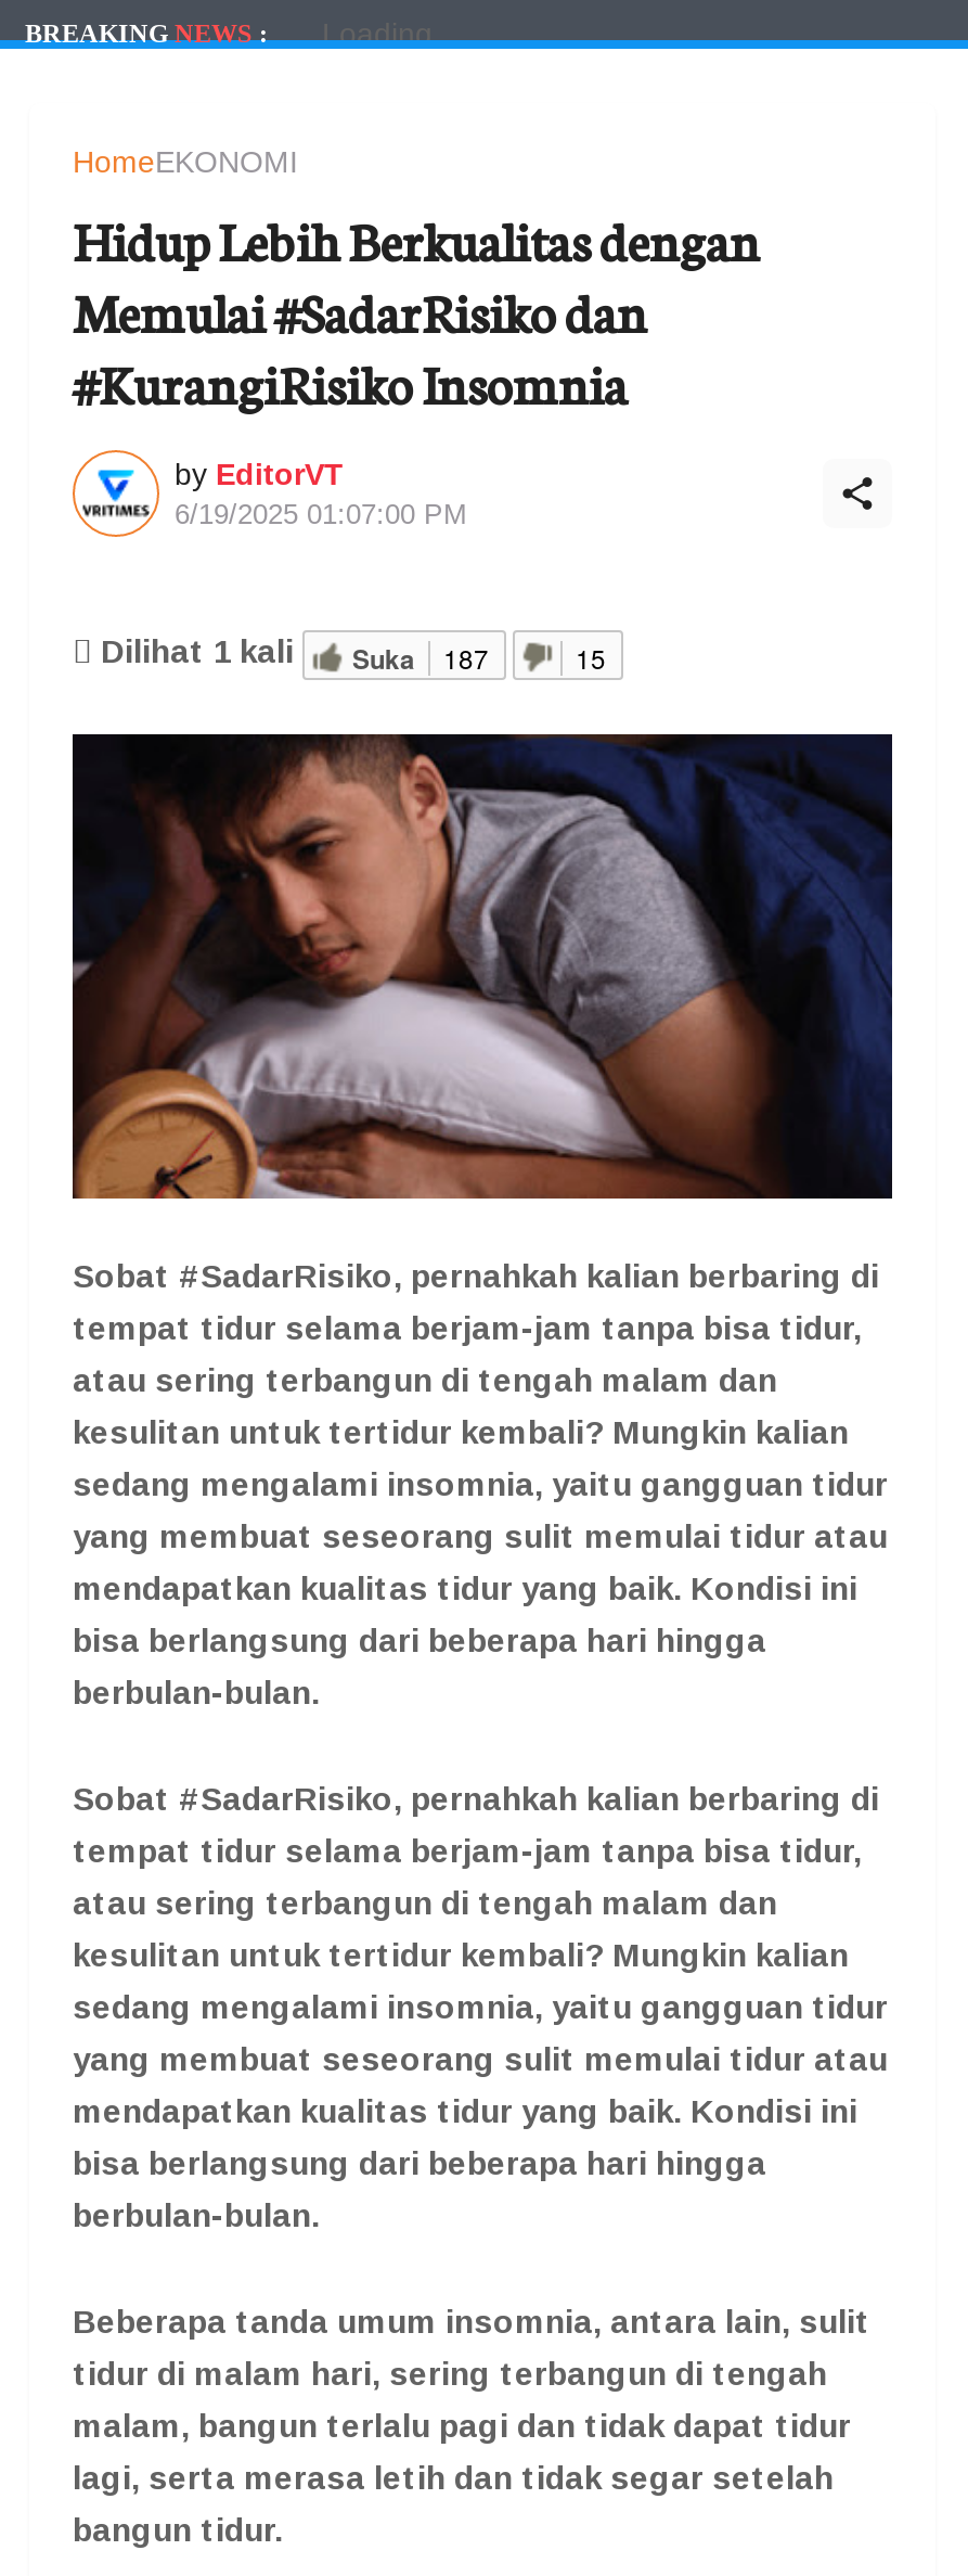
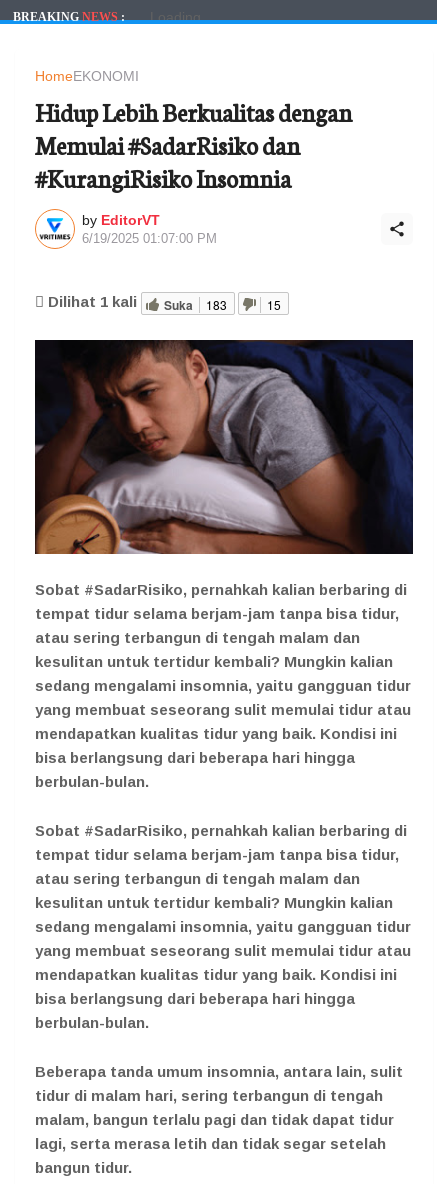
[92,632,489,677] Dilihat 1 kali Suka 187 -> [44,293,227,314] Dilihat 1 kali Suka 183

